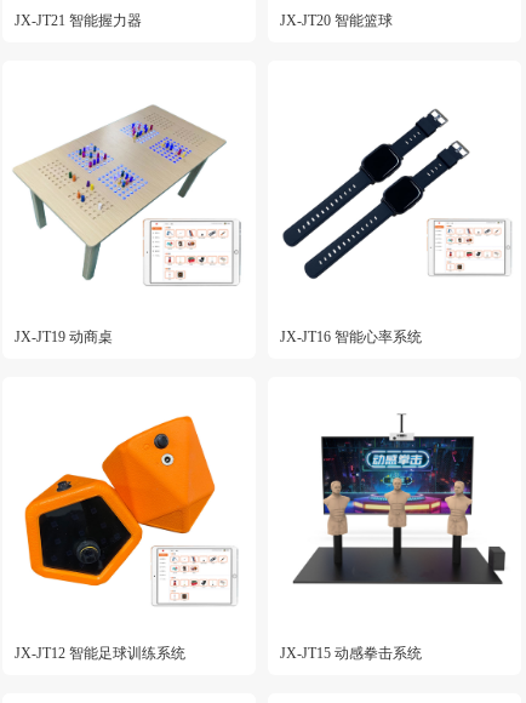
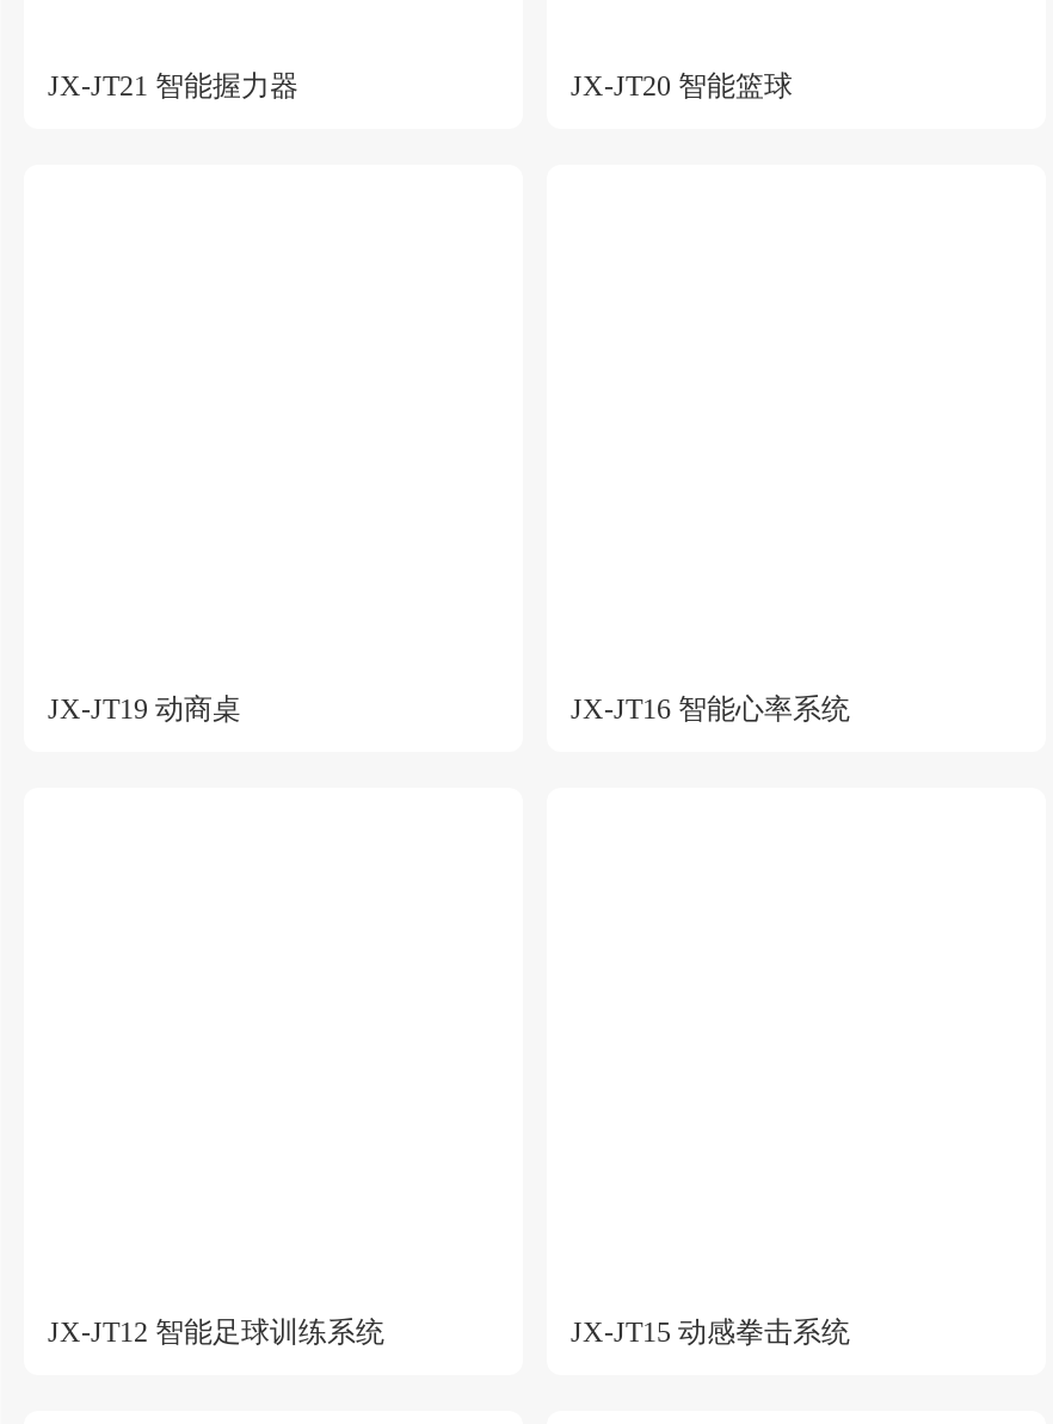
[12,104,241,286] [image] -> none
[281,108,511,280] [image] -> none
[24,415,238,606] [image] -> none
[292,413,507,585] [image] -> none

